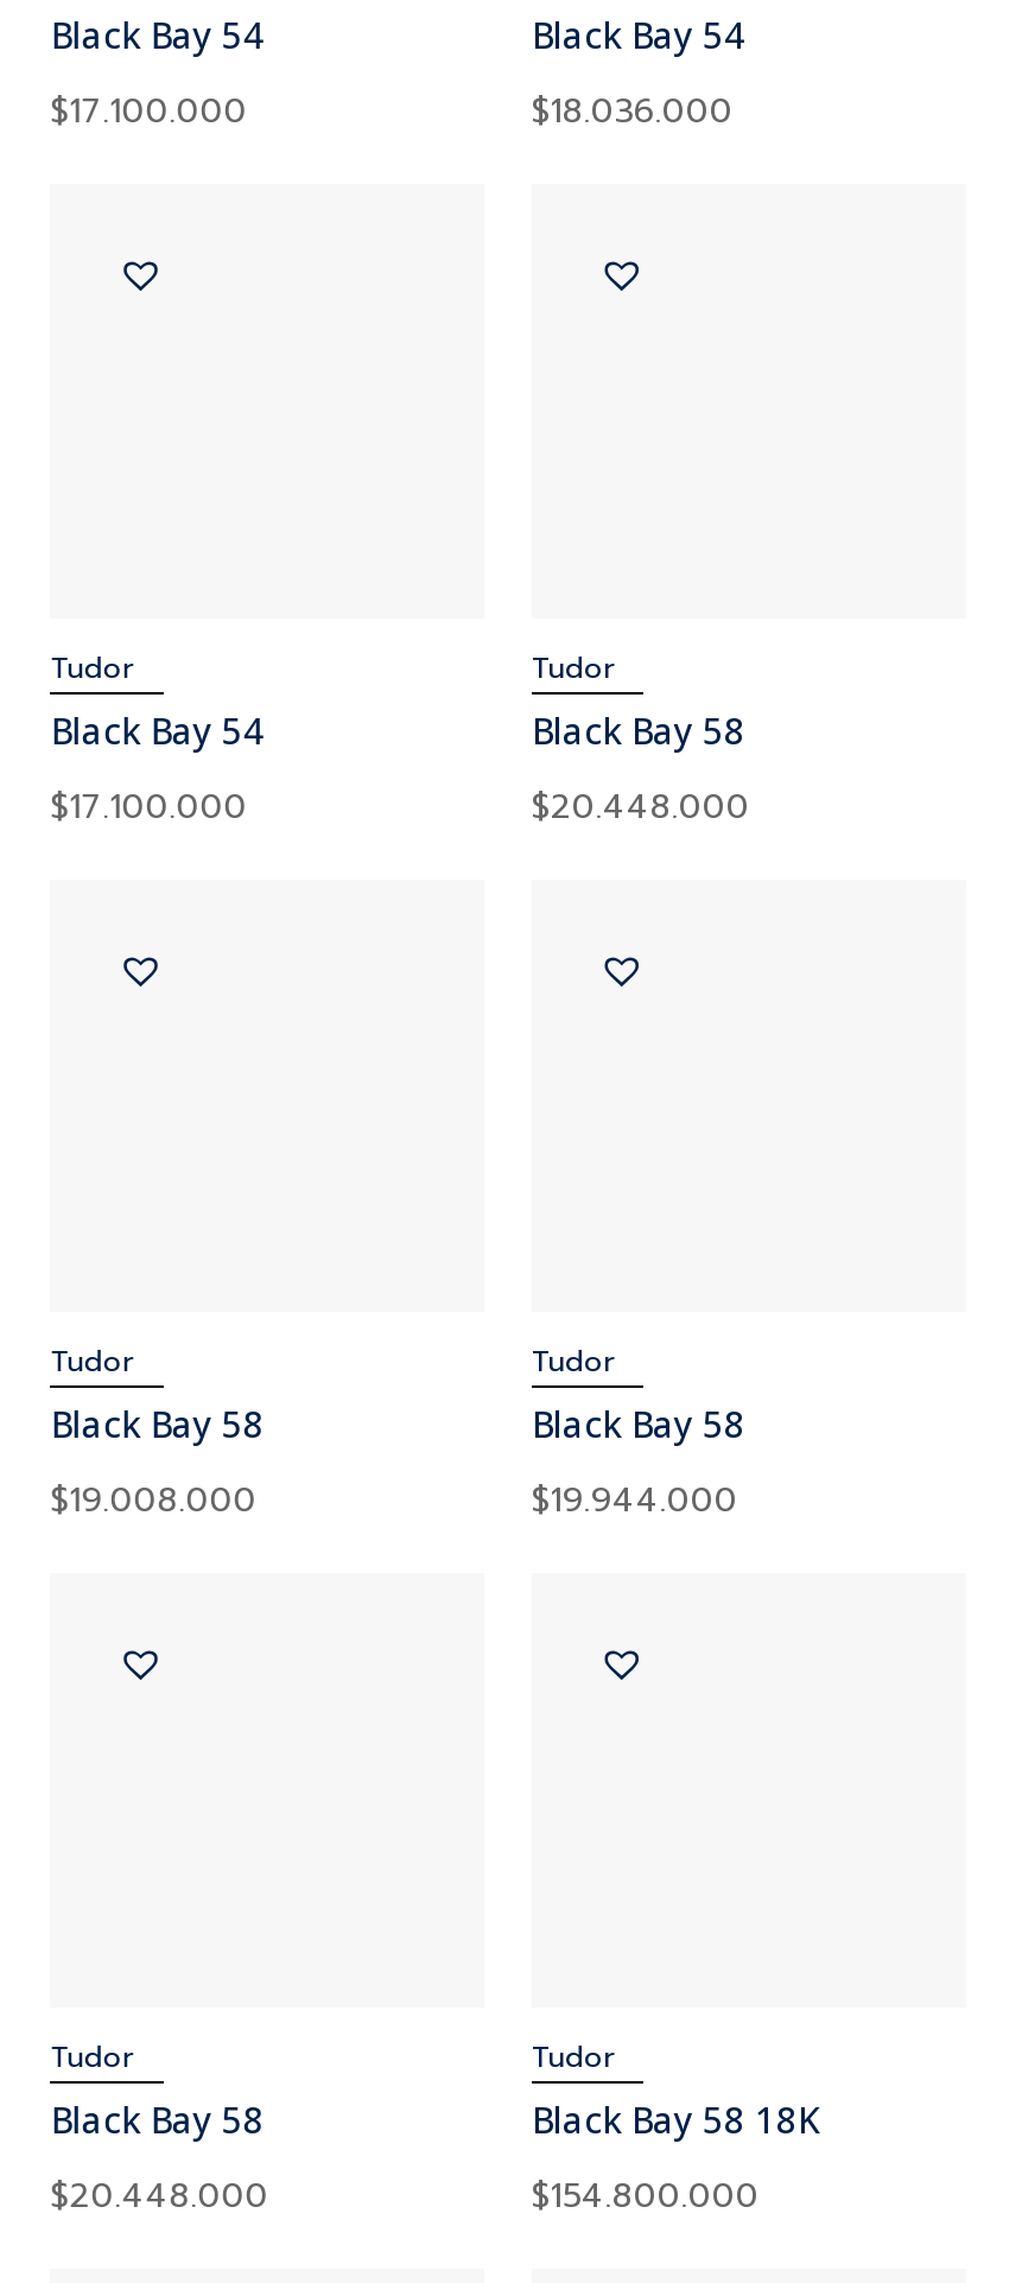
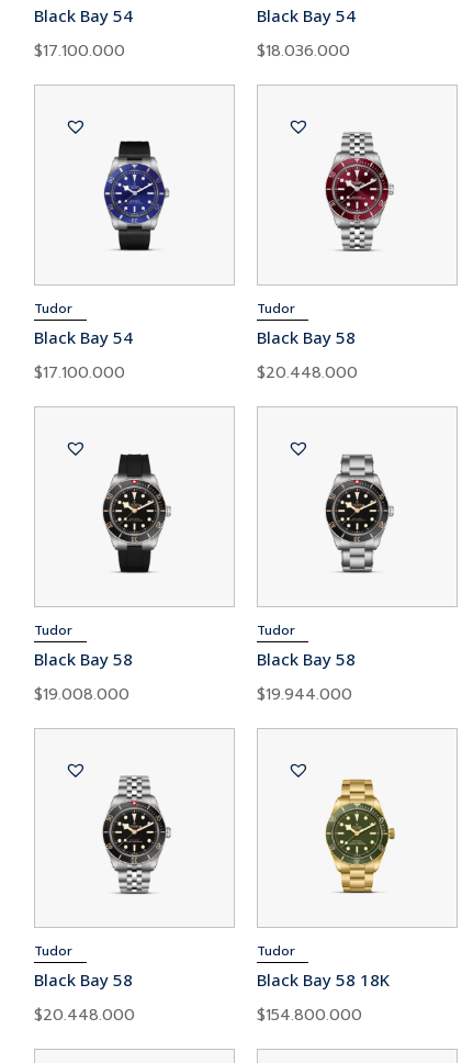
none -> [103,139,170,251] [image]
none -> [325,132,394,253] [image]
none -> [102,454,171,574] [image]
none -> [325,454,394,574] [image]
none -> [102,775,171,895] [image]
none -> [325,779,396,894] [image]

